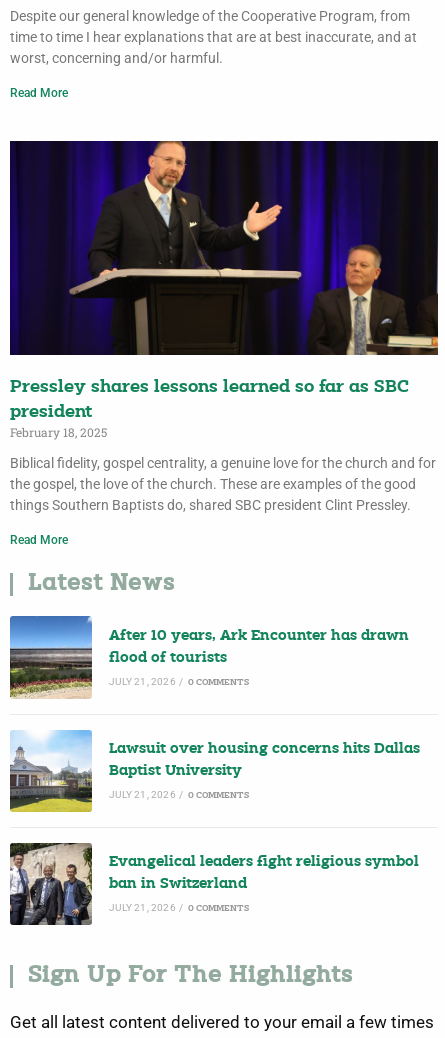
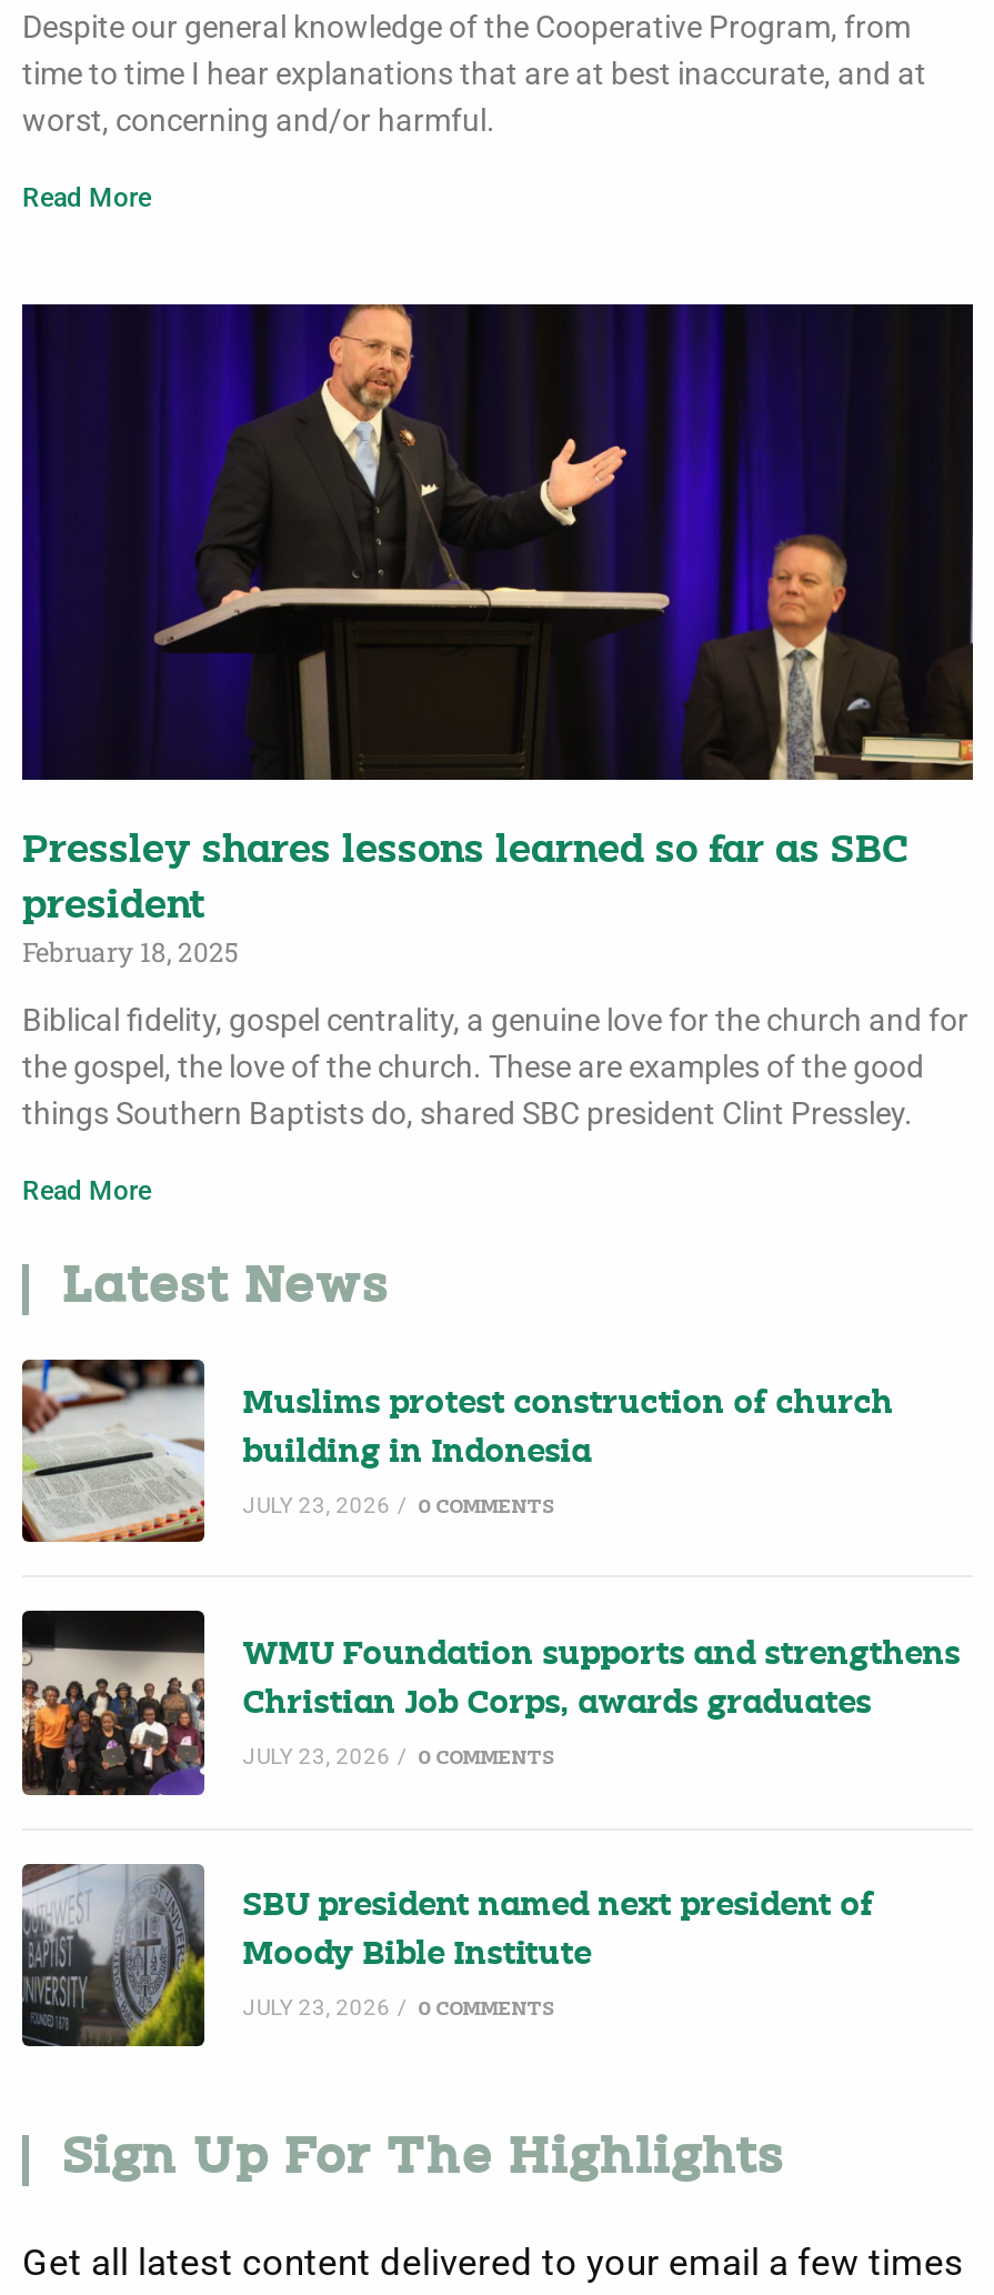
[9,615,409,699] [image] | After 10 years, Ark Encounter has drawn -> [20,1357,894,1544] [image] | Muslims protest construction of church
[109,651,227,666] flood of tourists -> [243,1437,592,1471] building in Indonesia
[109,676,249,687] JULY 21, 2026 / 0 COMMENTS -> [243,1493,554,1517] JULY 23, 2026 / 0 COMMENTS
[10,729,420,813] [image] | Lawsuit over housing concerns hits Dallas -> [20,1608,960,1797] [image] | WMU Foundation supports and strengthens
[109,764,242,779] Baptist University -> [243,1689,871,1722] Christian Job Corps, awards graduates
[109,789,249,800] JULY 21, 2026 / 0 COMMENTS -> [243,1744,554,1769] JULY 23, 2026 / 0 COMMENTS
[9,842,419,925] [image] | Evangelical leaders fight religious symbol -> [20,1864,874,2048] [image] | SBU president named next president of
[109,877,247,892] ban in Switzerland -> [243,1940,592,1974] Moody Bible Institute
[109,902,249,913] JULY 21, 2026 / 0 COMMENTS -> [243,1996,554,2020] JULY 23, 2026 / 0 COMMENTS

